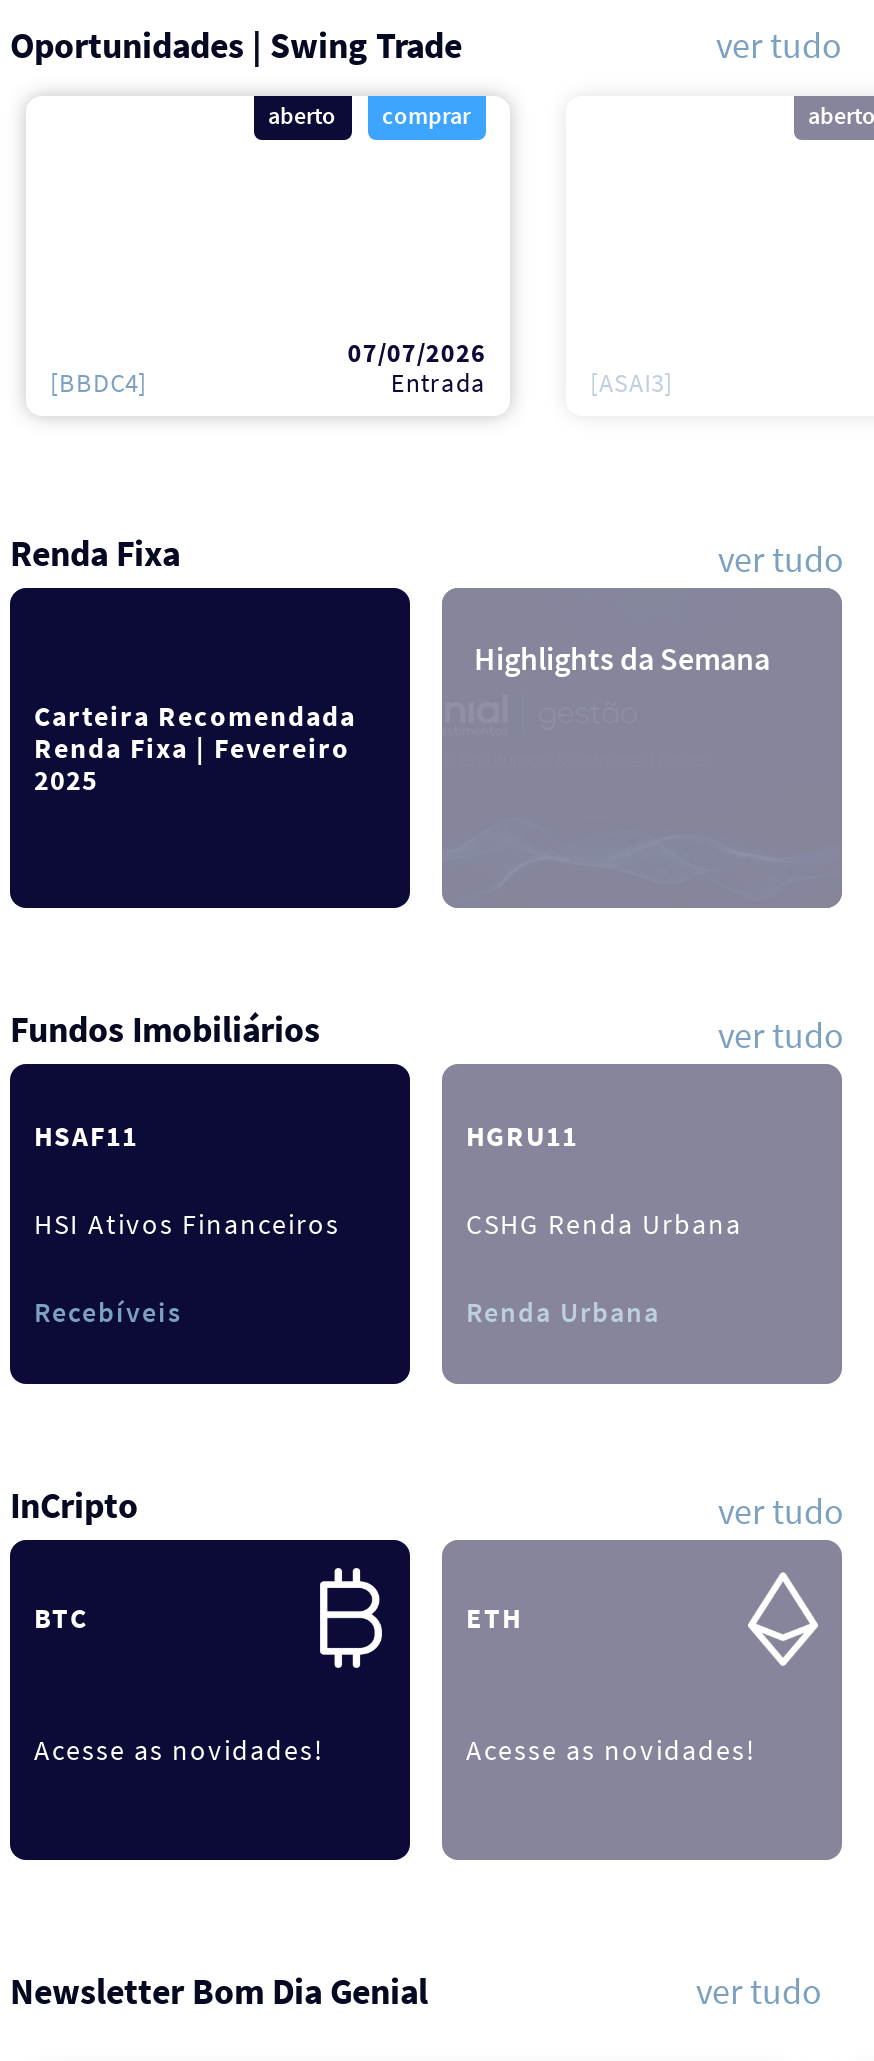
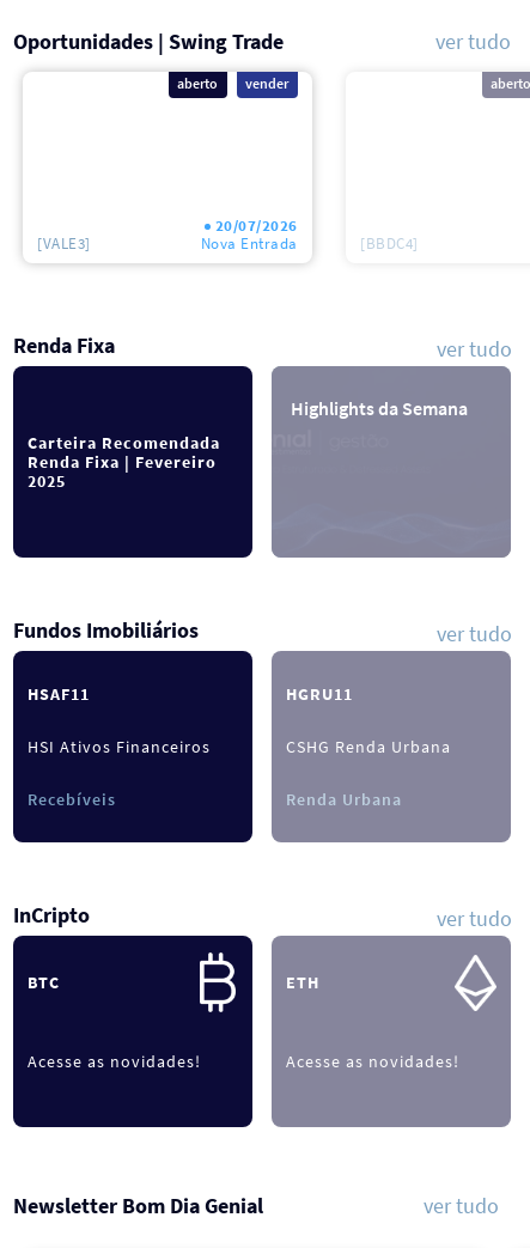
[382,101,470,131] comprar -> [245,75,288,93] vender
[348,337,486,401] 07/07/2026 | Entrada -> [201,216,298,254] 20/07/2026 | Nova Entrada
[50,367,147,401] [BBDC4] -> [37,234,90,254] [VALE3]
[590,367,673,401] [ASAI3] -> [360,234,418,254] [BBDC4]

